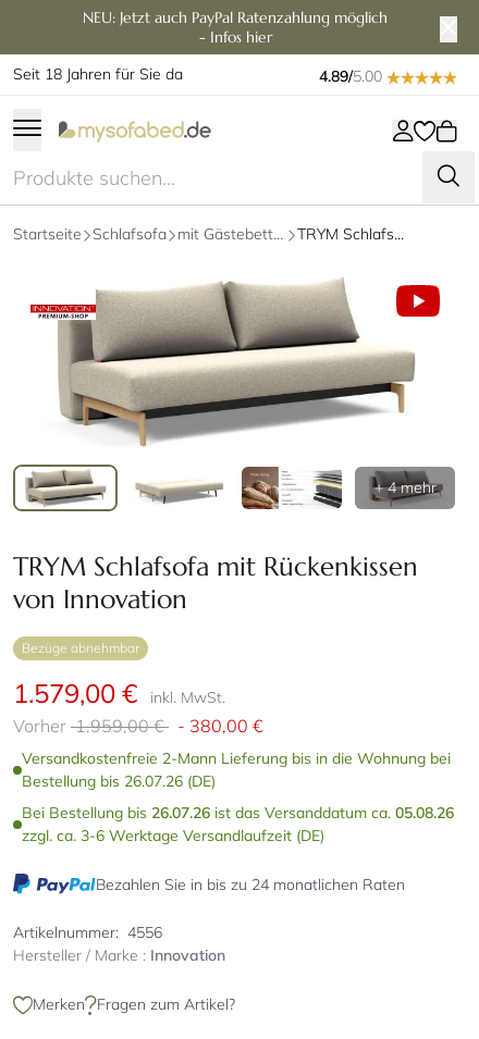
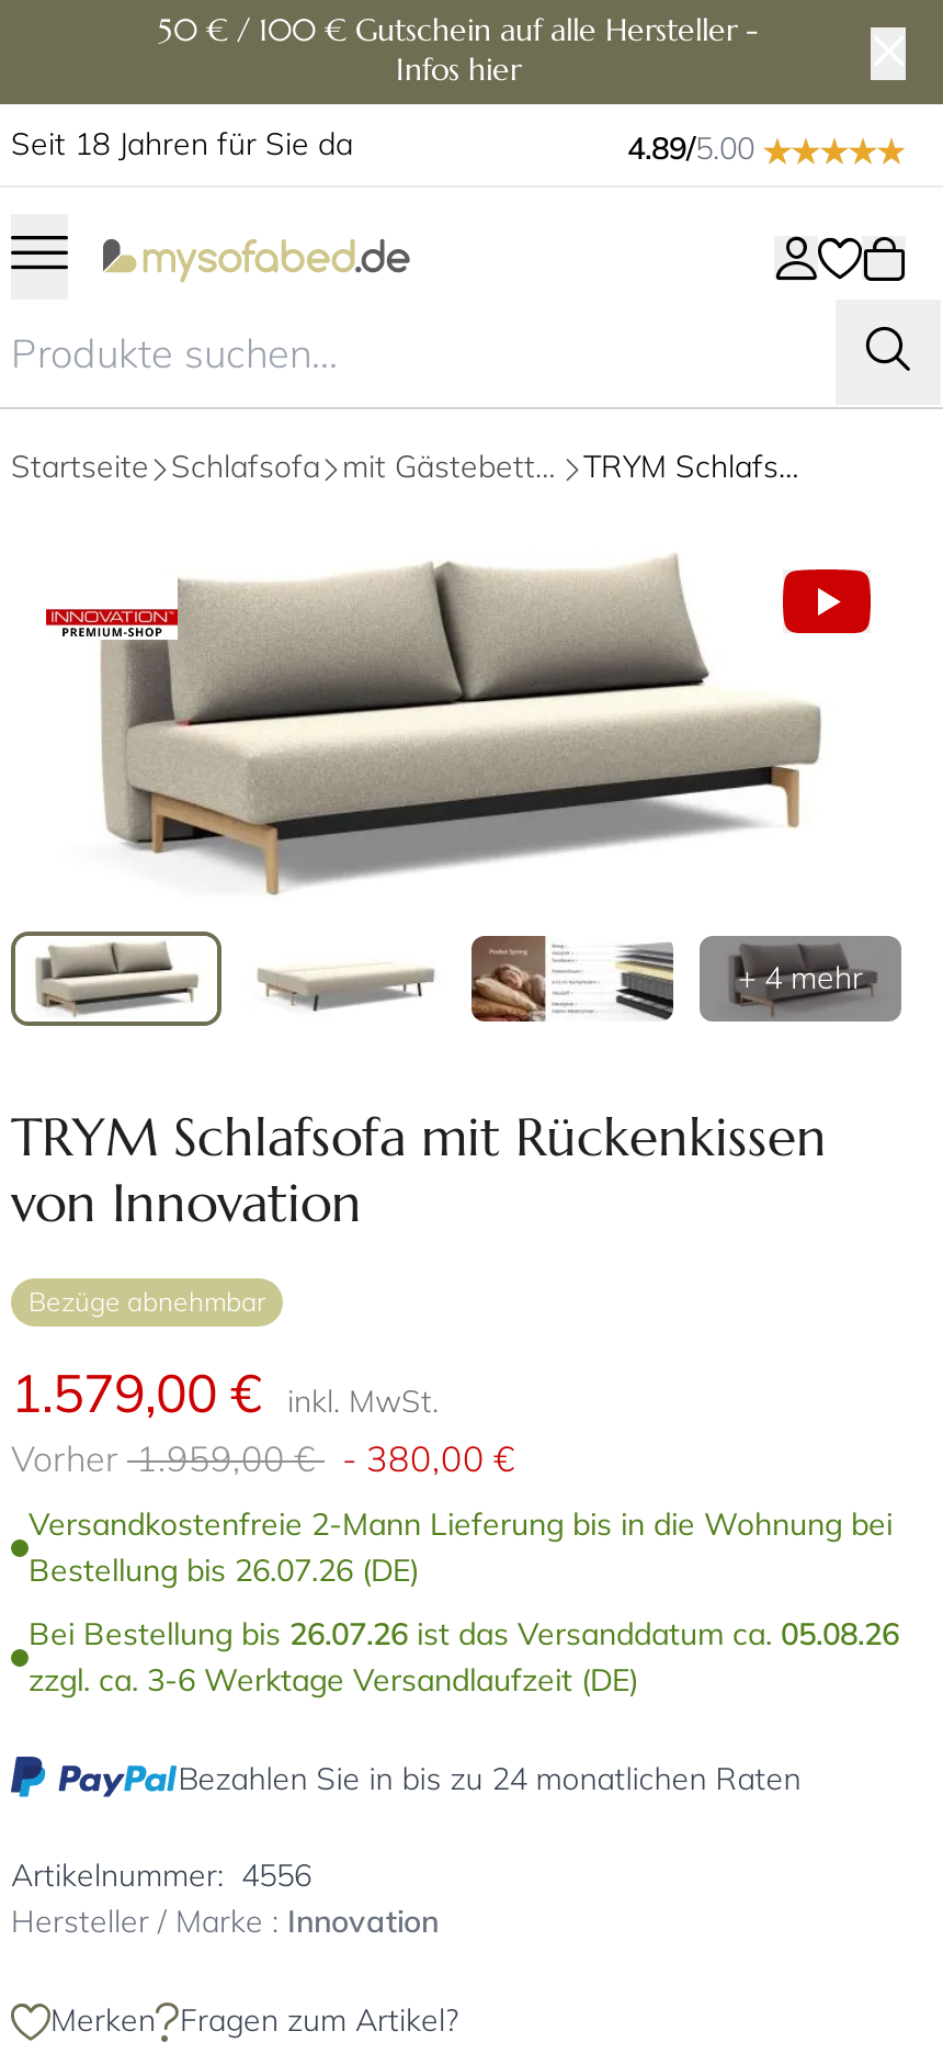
[83,8,388,47] NEU: Jetzt auch PayPal Ratenzahlung möglich | - Infos hier -> [158,10,759,89] 50 € / 100 € Gutschein auf alle Hersteller - | Infos hier

